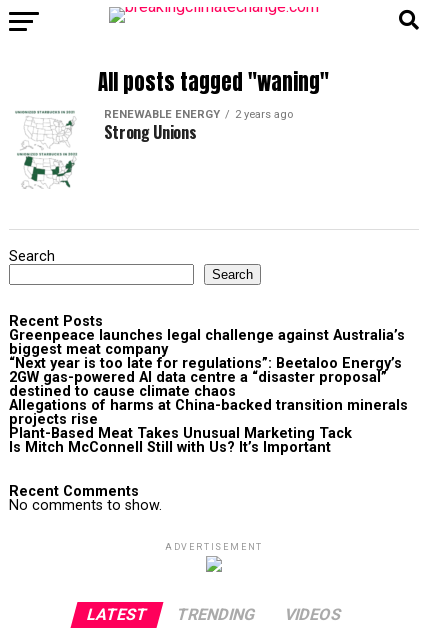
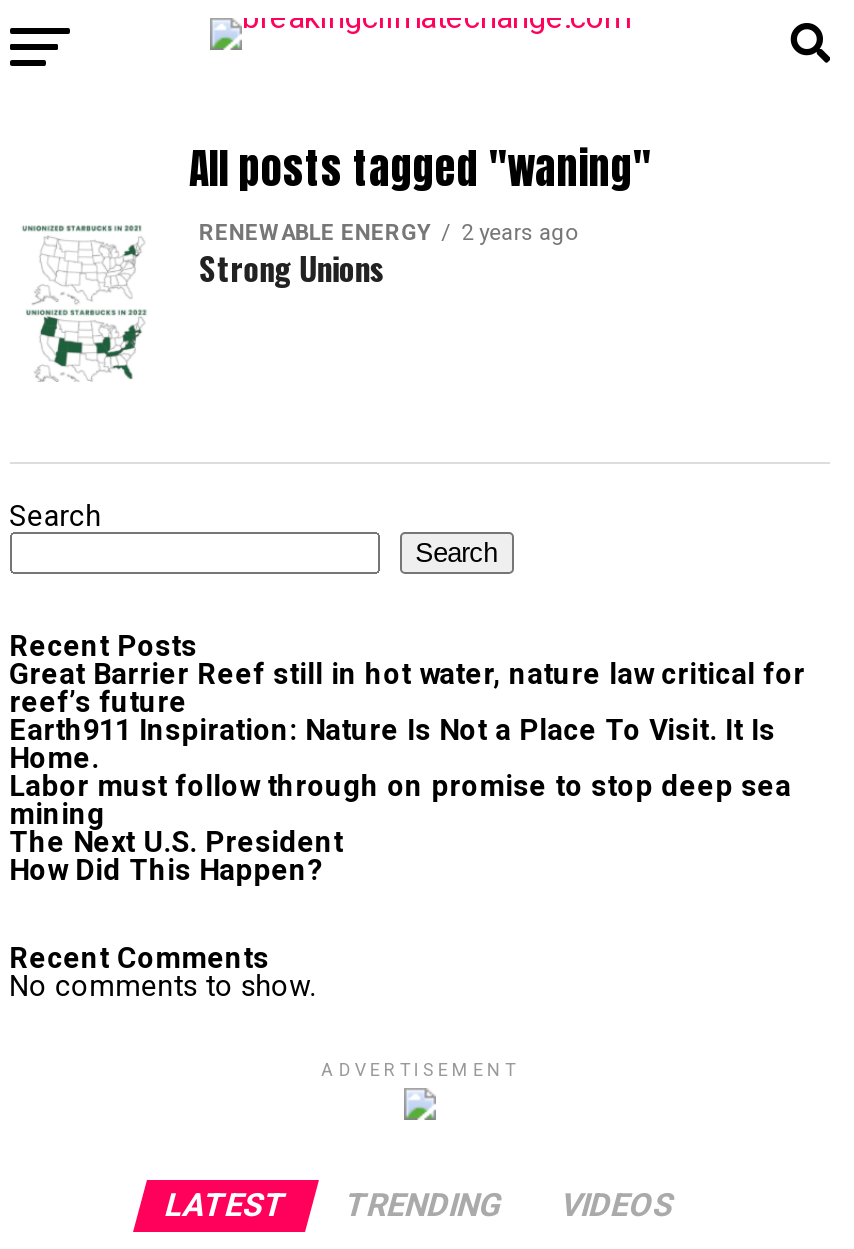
[9,327,408,456] Greenpeace launches legal challenge against Australia’s | biggest meat company | “Next year is too late for regulations”: Beetaloo Energy’s | 2GW gas-powered AI data centre a “disaster proposal” | destined to cause climate chaos | Allegations of harms at China-backed transition minerals | projects rise | Plant-Based Meat Takes Unusual Marketing Tack | Is Mitch McConnell Still with Us? It’s Important -> [9,658,805,888] Great Barrier Reef still in hot water, nature law critical for | reef’s future | Earth911 Inspiration: Nature Is Not a Place To Visit. It Is | Home. | Labor must follow through on promise to stop deep sea | mining | The Next U.S. President | How Did This Happen?

